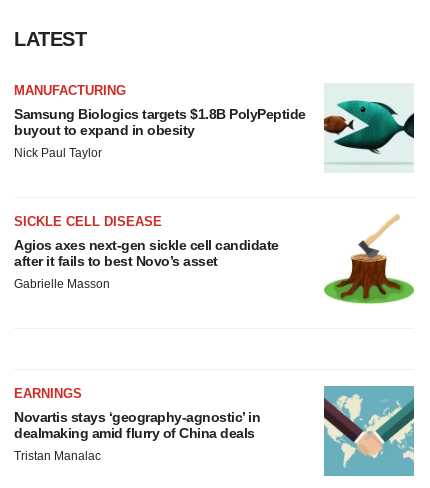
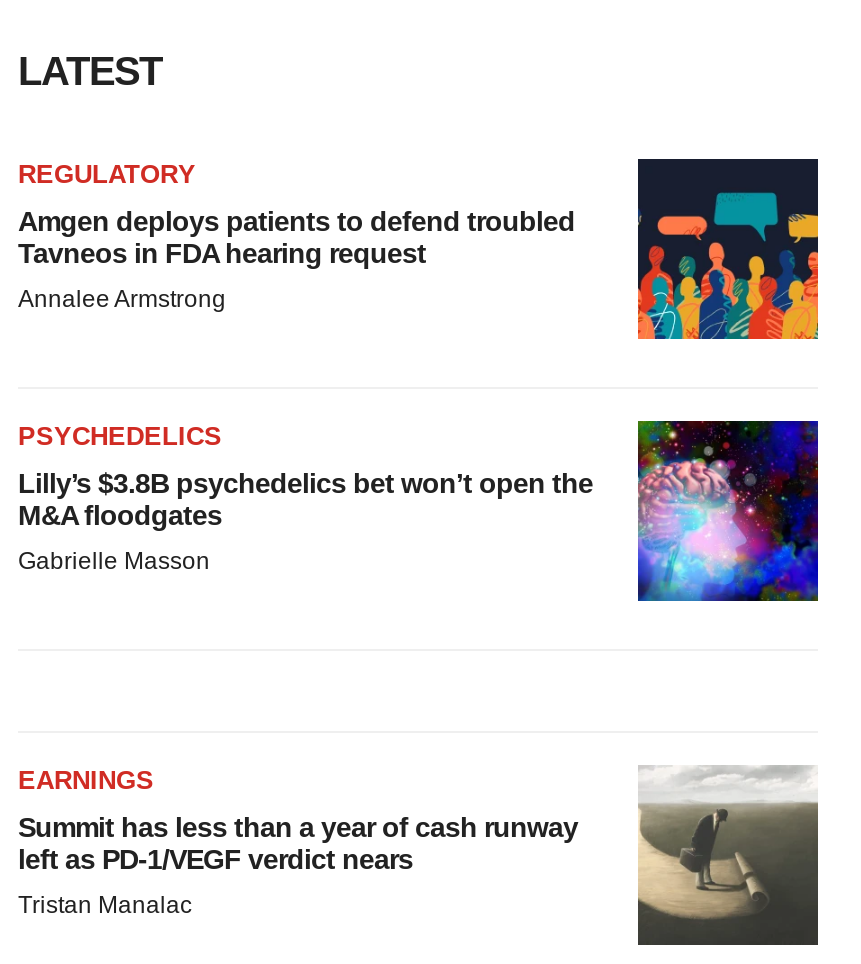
[14,83,126,98] MANUFACTURING -> [18,160,196,190] REGULATORY
[14,83,415,173] [image] | Samsung Biologics targets $1.8B PolyPeptide | buyout to expand in obesity -> [18,157,820,341] [image] | Amgen deploys patients to defend troubled | Tavneos in FDA hearing request
[14,146,102,160] Nick Paul Taylor -> [18,286,226,314] Annalee Armstrong
[14,214,162,229] SICKLE CELL DISEASE -> [18,422,222,452] PSYCHEDELICS
[323,214,415,305] [image] -> [636,419,820,603] [image]
[14,237,278,269] Agios axes next-gen sickle cell candidate | after it fails to best Novo’s asset -> [18,468,593,532] Lilly’s $3.8B psychedelics bet won’t open the | M&A floodgates
[323,385,415,477] [image] -> [636,765,820,947] [image]
[14,409,260,441] Novartis stays ‘geography-agnostic’ in | dealmaking amid flurry of China deals -> [18,812,578,876] Summit has less than a year of cash runway | left as PD-1/VEGF verdict nears

